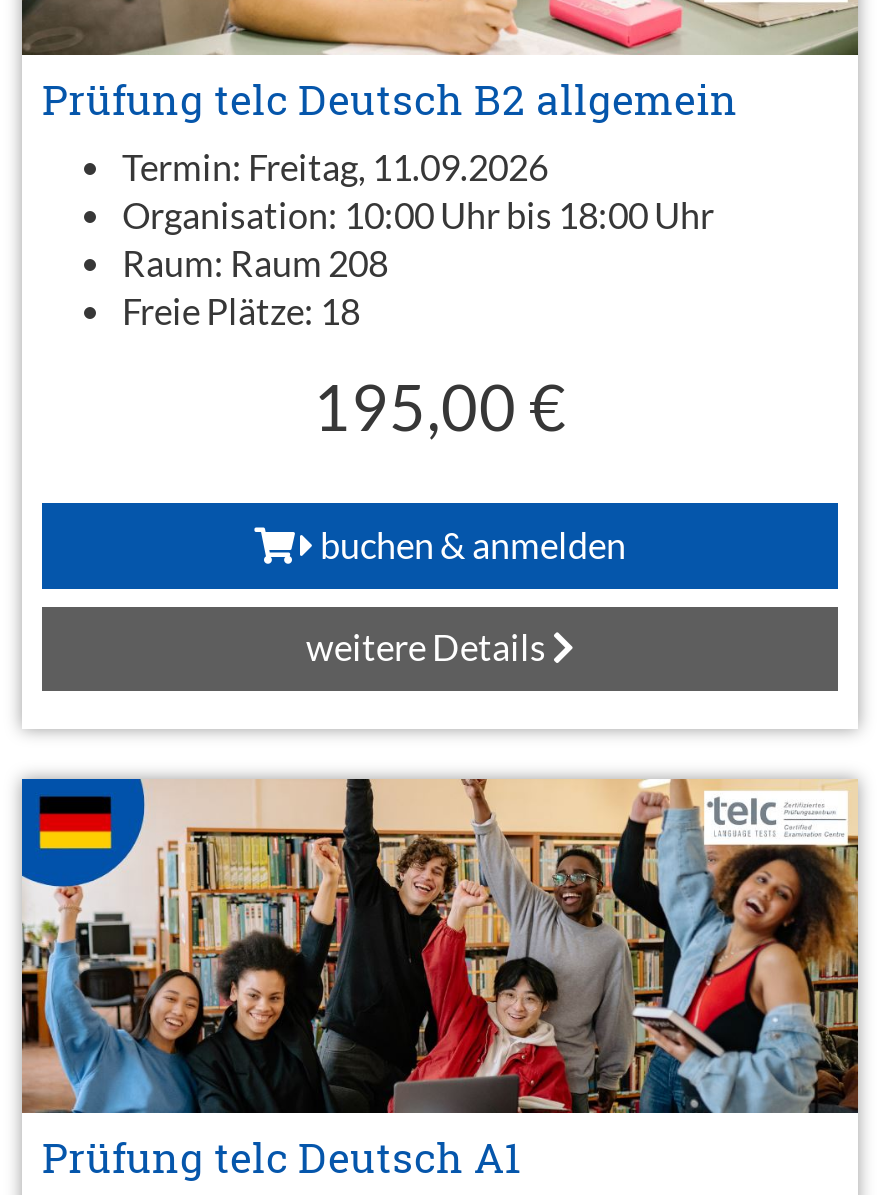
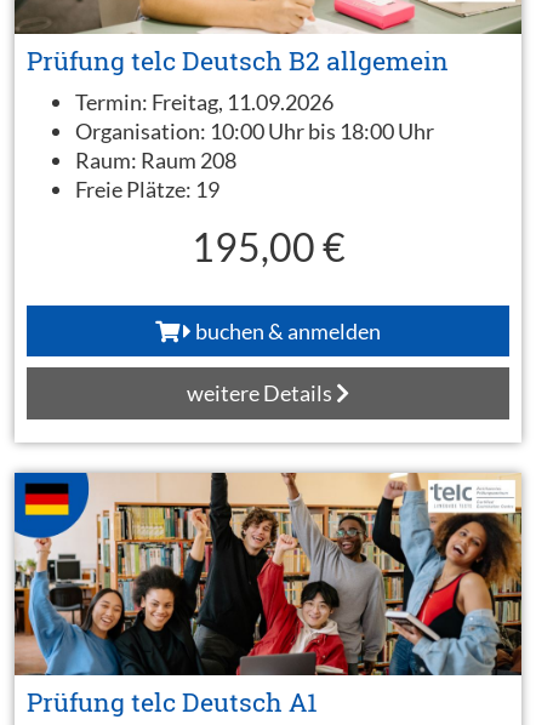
[122,290,360,334] Freie Plätze: 18 -> [75,176,219,202] Freie Plätze: 19

